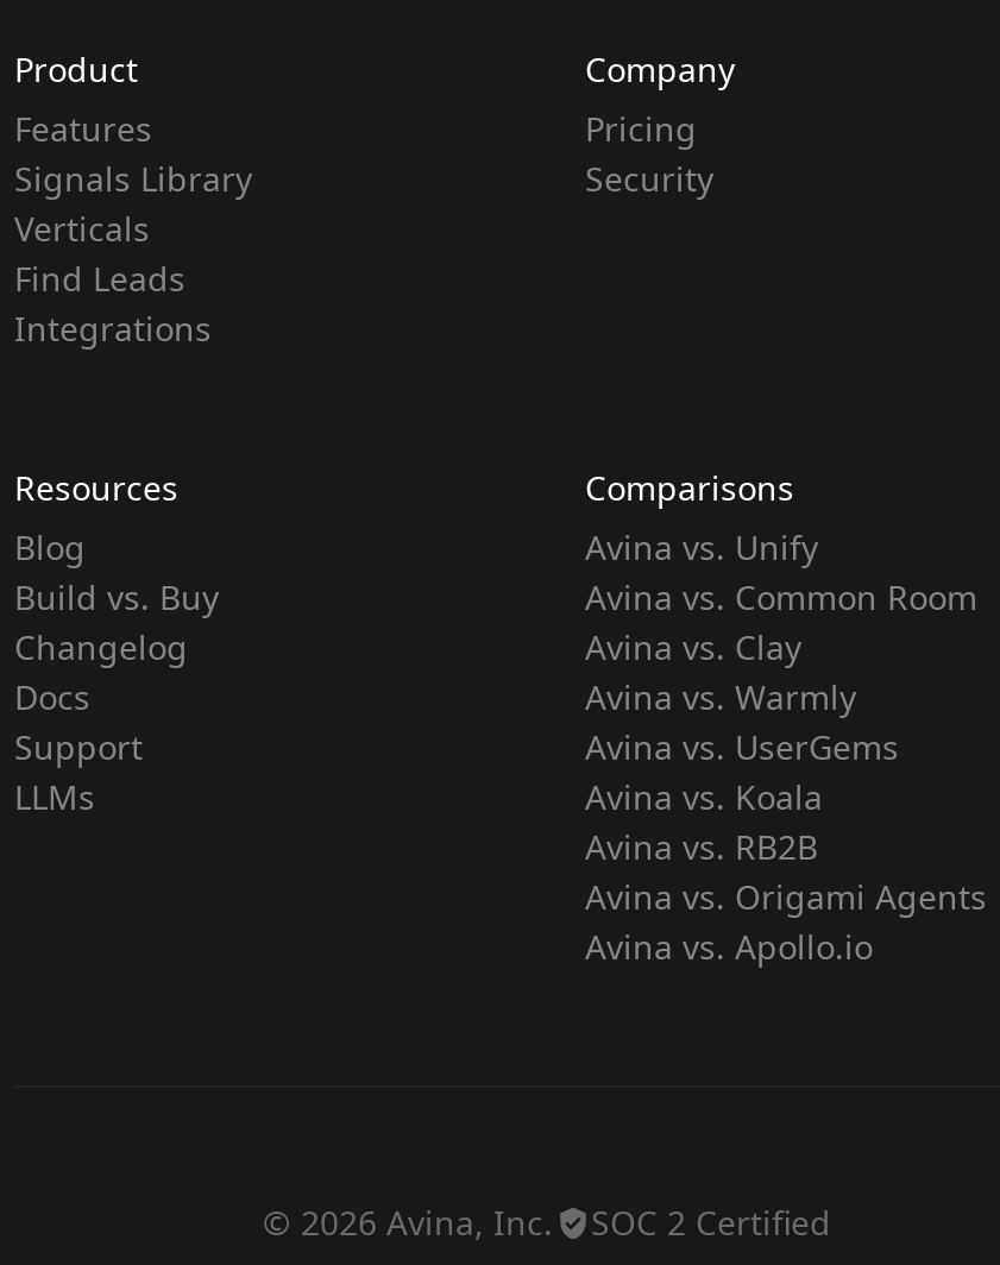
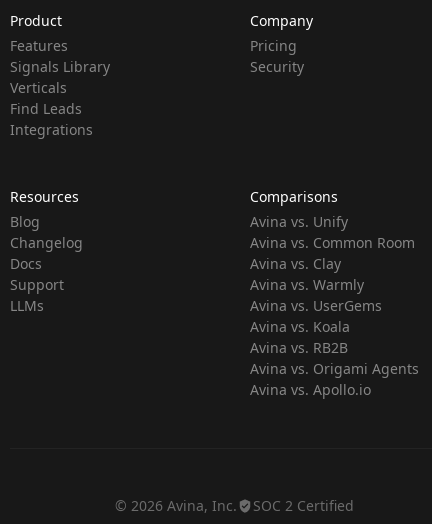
[14,574,219,620] Build vs. Buy -> none
moved [14,624,188,819] -> [10,233,83,315]: Changelog | Docs | Support | LLMs

